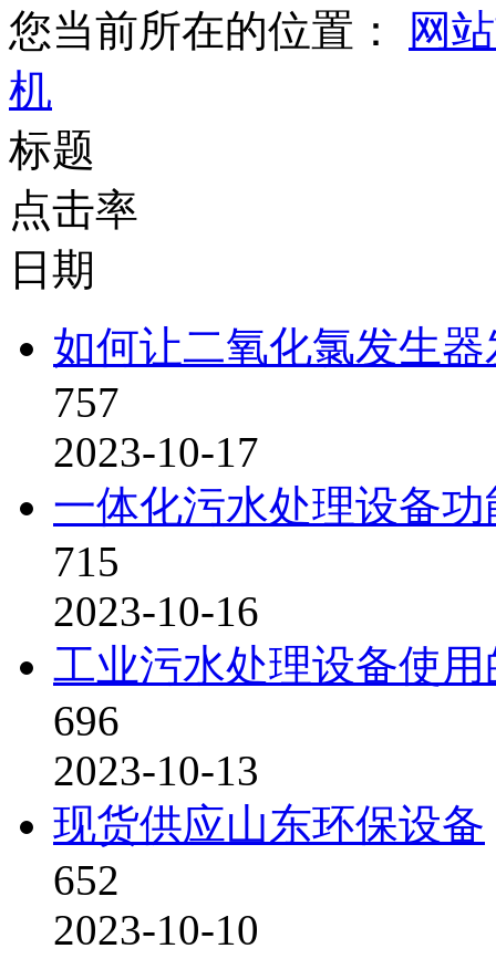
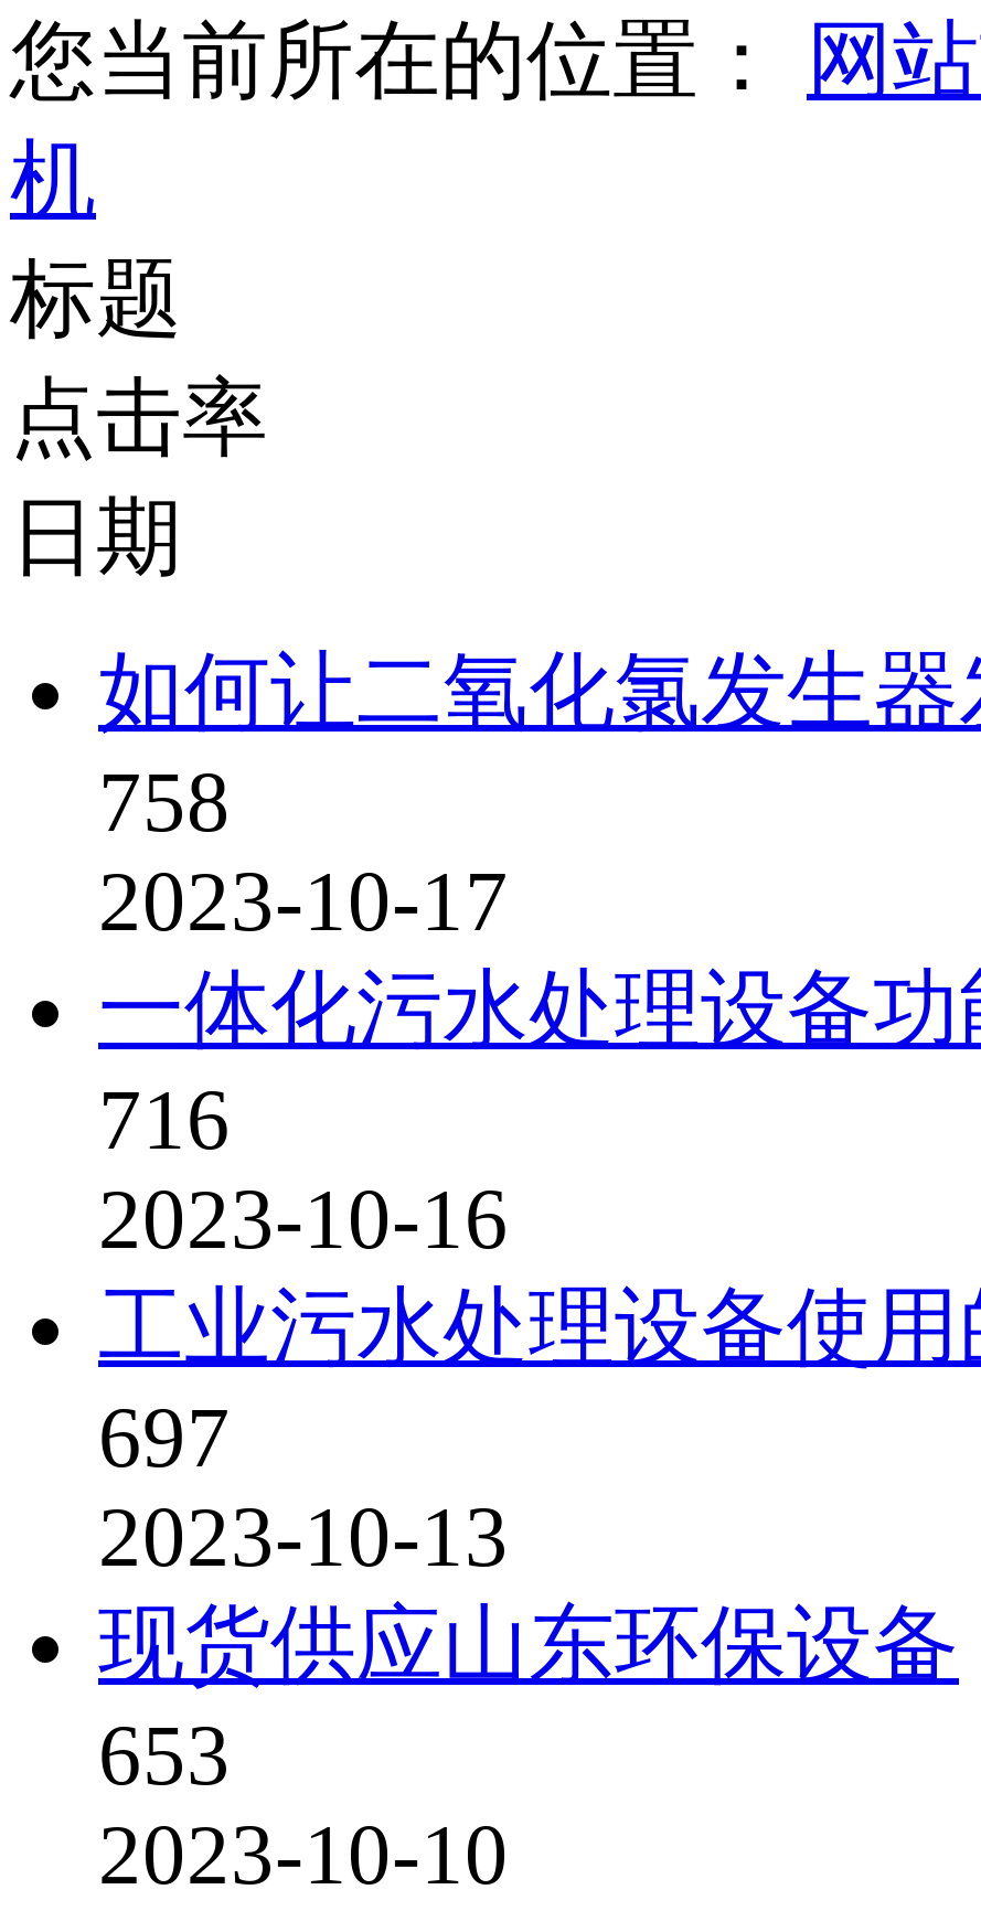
[53,378,120,426] 757 -> [98,754,231,848] 758
[53,538,120,585] 715 -> [98,1071,231,1166] 716
[53,697,120,744] 696 -> [98,1389,231,1484] 697
[53,856,120,904] 652 -> [98,1707,231,1802] 653

